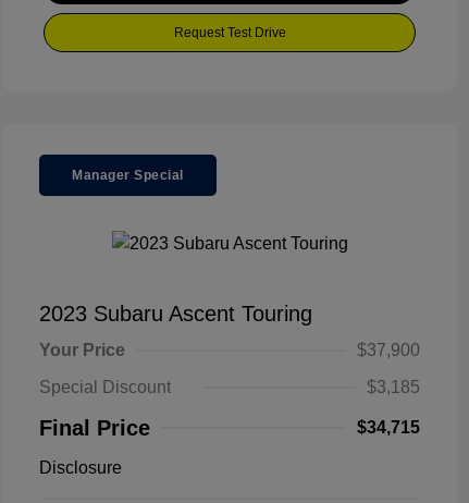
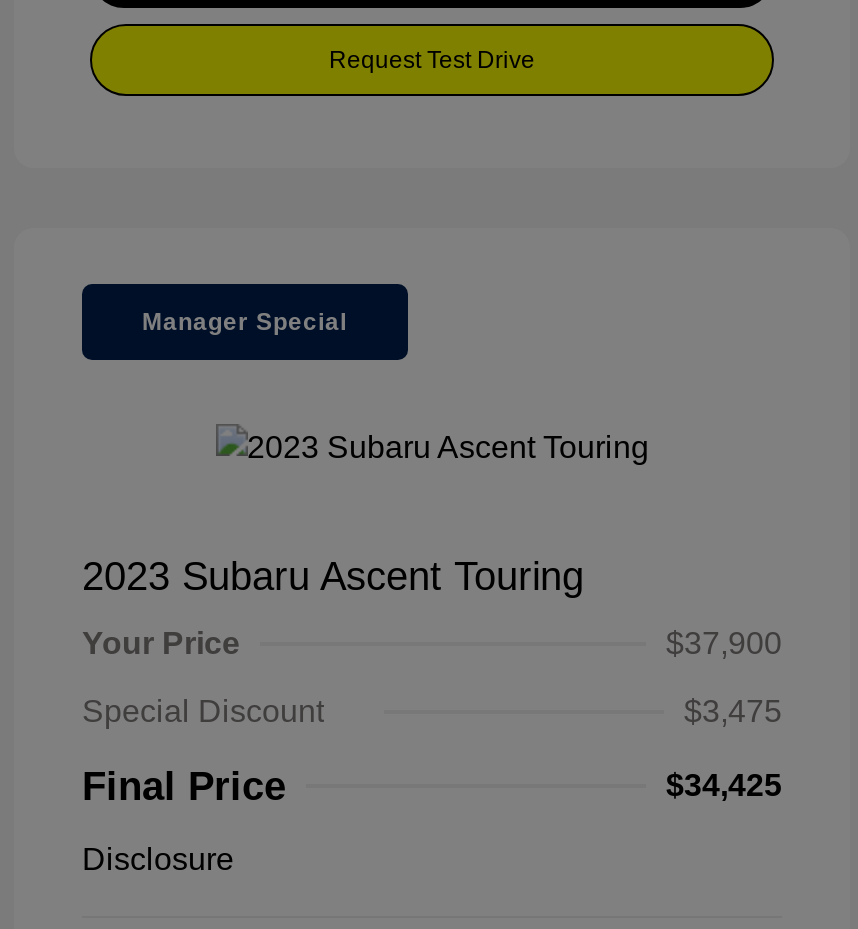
[367,378,420,397] $3,185 -> [684,695,782,729] $3,475
[357,418,420,437] $34,715 -> [666,769,782,803] $34,425

